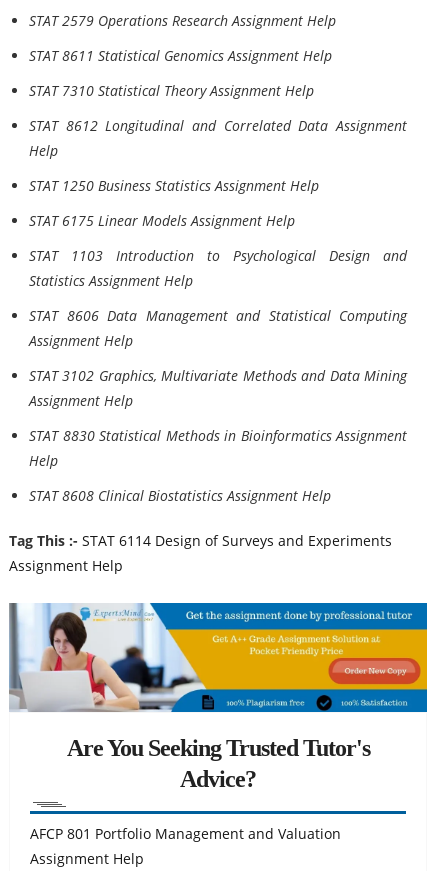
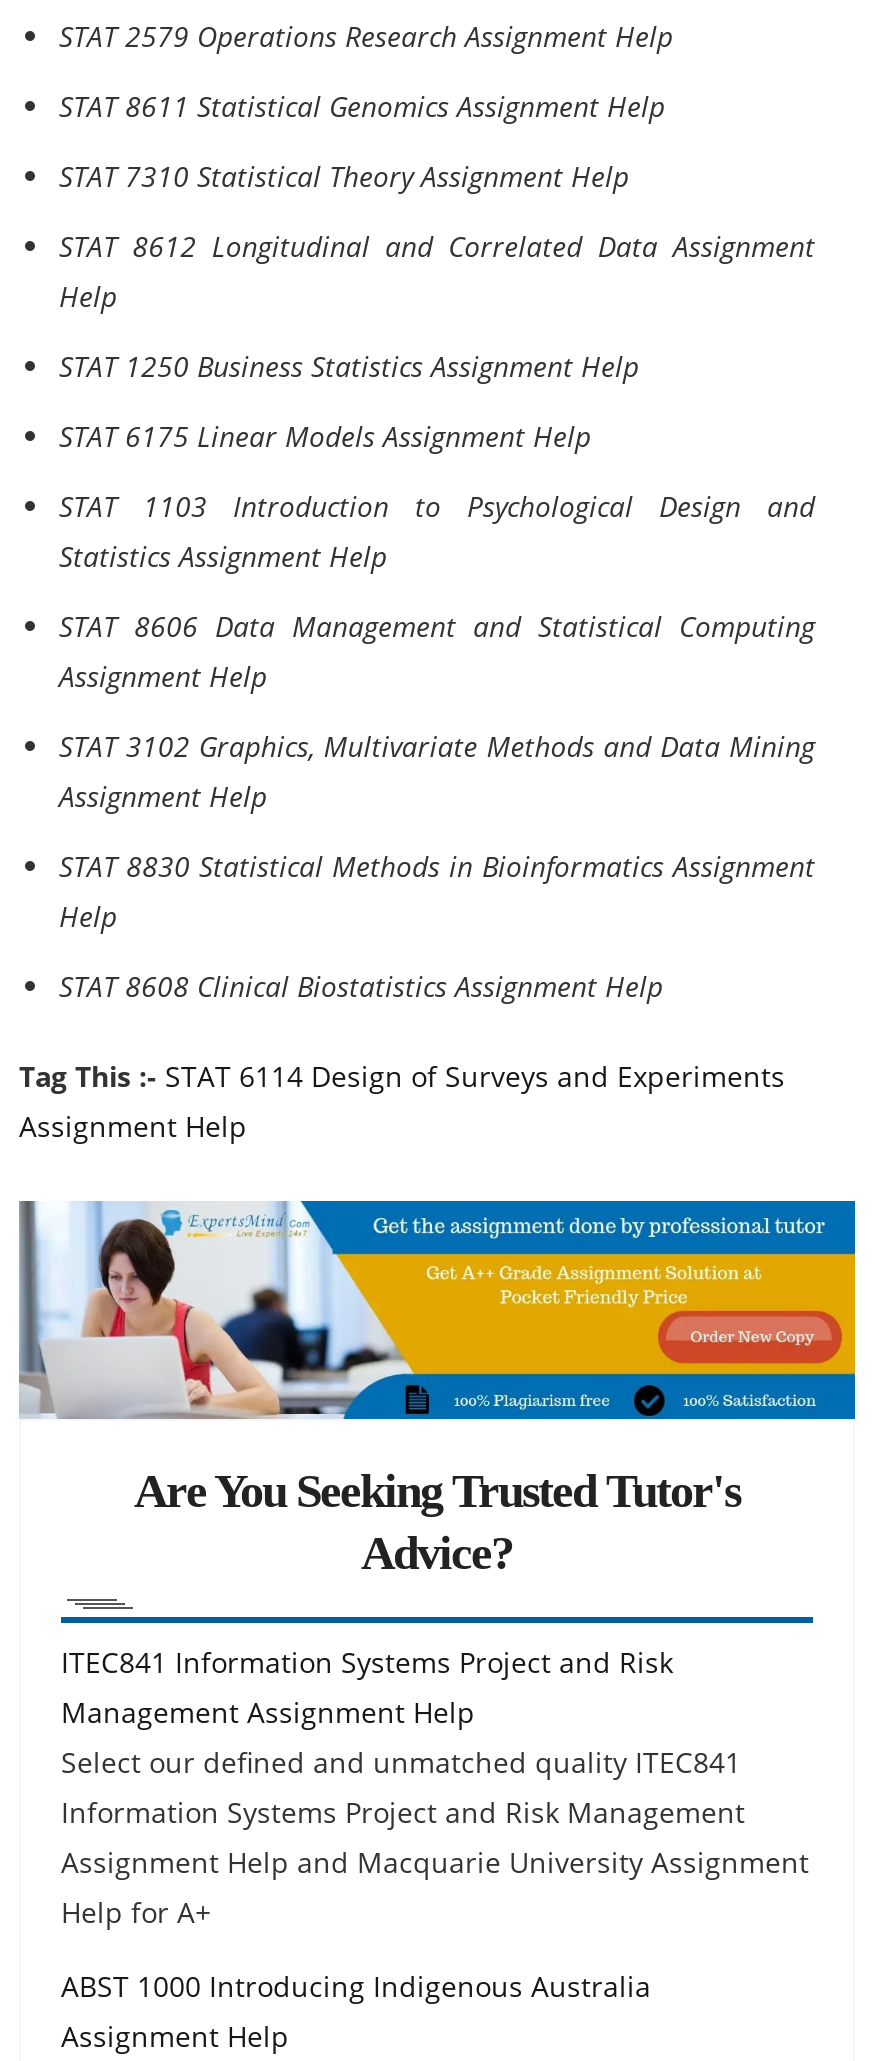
[30,824,341,843] AFCP 801 Portfolio Management and Valuation -> [61,1642,809,2004] ITEC841 Information Systems Project and Risk | Management Assignment Help | Select our defined and unmatched quality ITEC841 | Information Systems Project and Risk Management | Assignment Help and Macquarie University Assignment | Help for A+ | ABST 1000 Introducing Indigenous Australia

